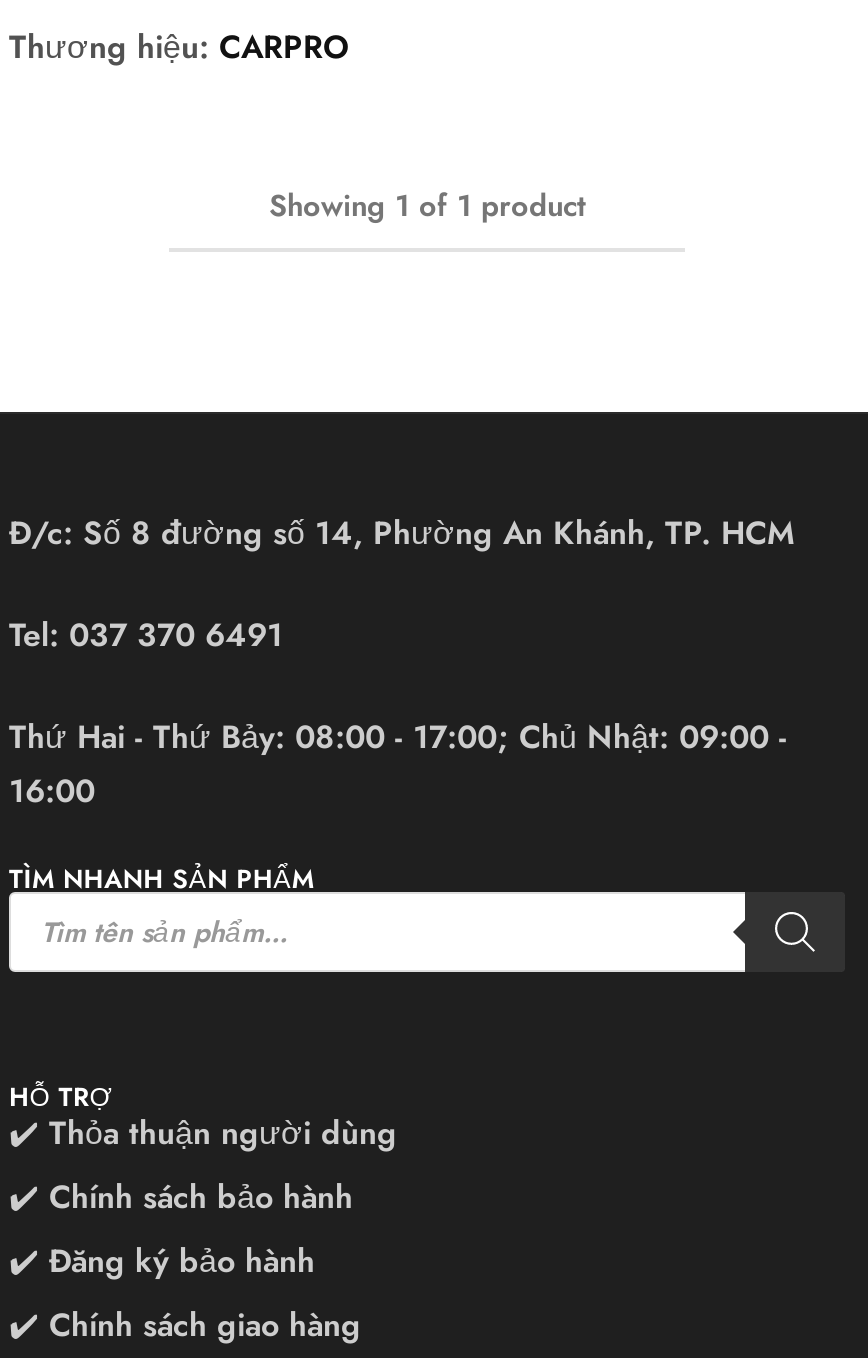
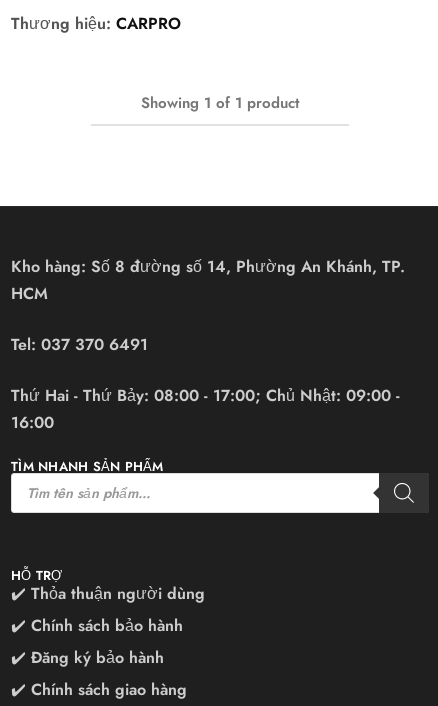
[9,509,795,555] Đ/c: Số 8 đường số 14, Phường An Khánh, TP. HCM -> [11,254,405,304] Kho hàng: Số 8 đường số 14, Phường An Khánh, TP. | HCM

